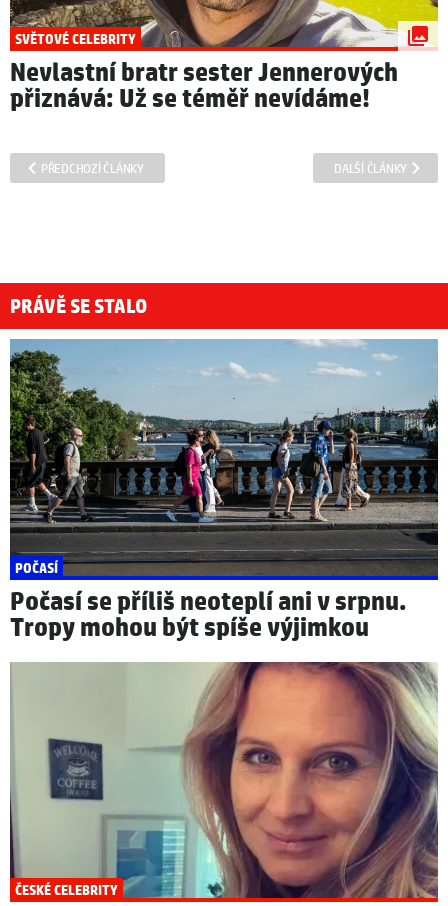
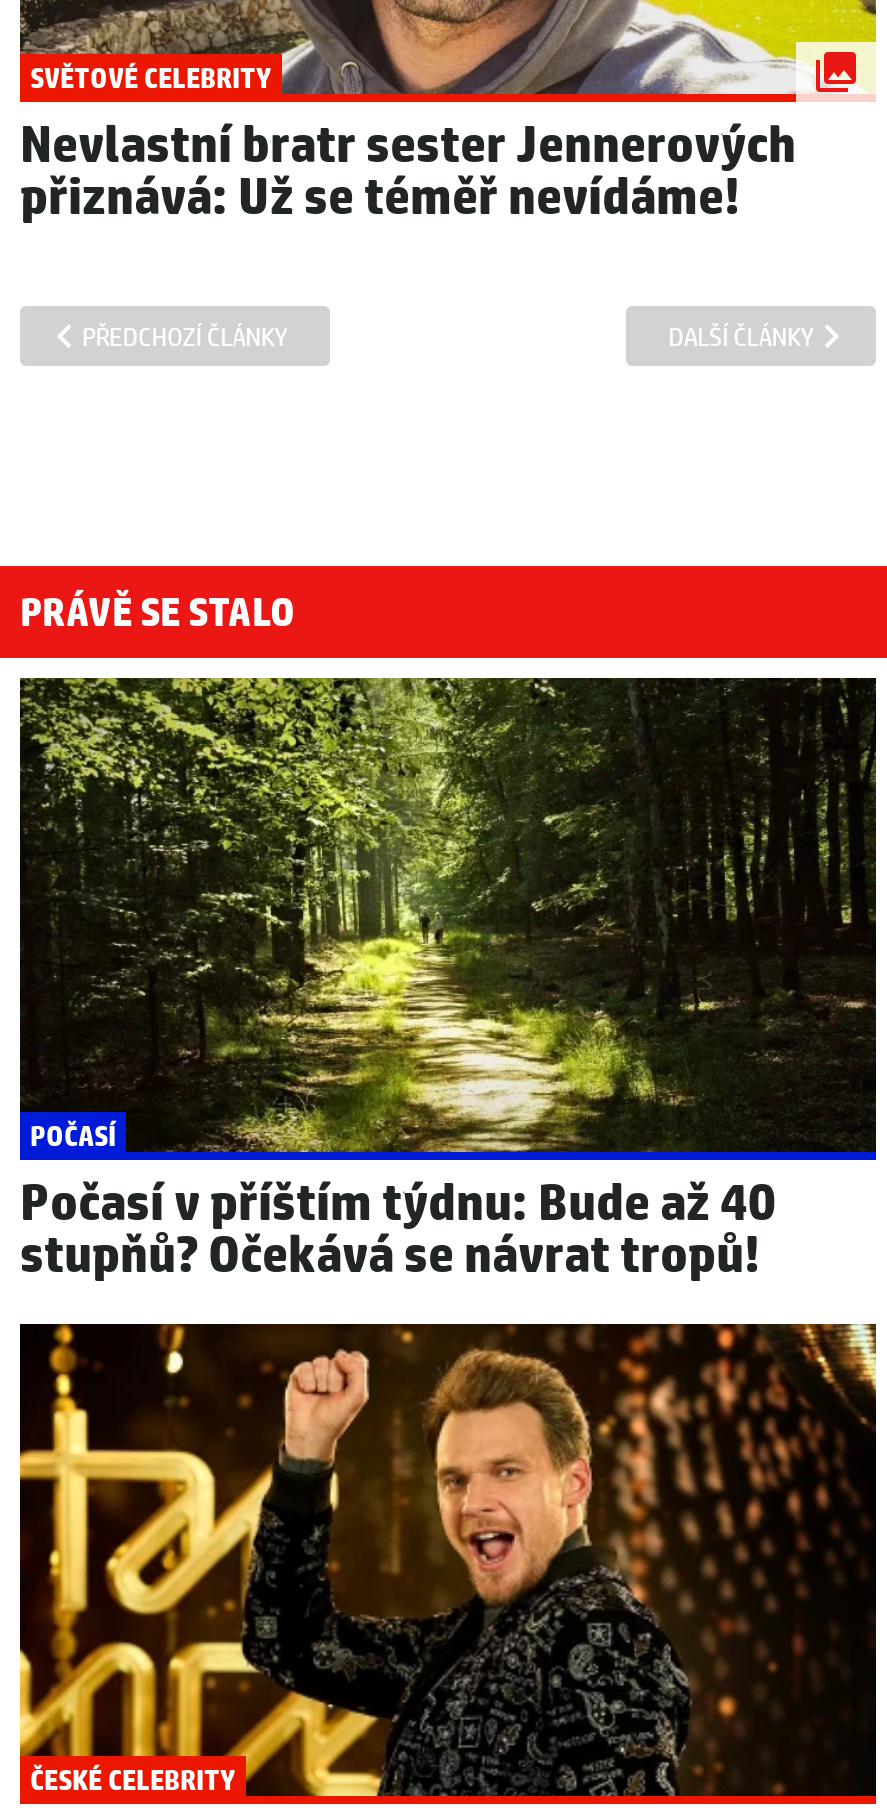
[9,338,438,644] [image] | Počasí se příliš neoteplí ani v srpnu. | Tropy mohou být spíše výjimkou -> [18,676,878,1289] [image] | Počasí v příštím týdnu: Bude až 40 | stupňů? Očekává se návrat tropů!
[9,661,439,899] [image] -> [18,1322,878,1798] [image]

